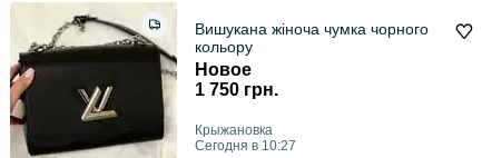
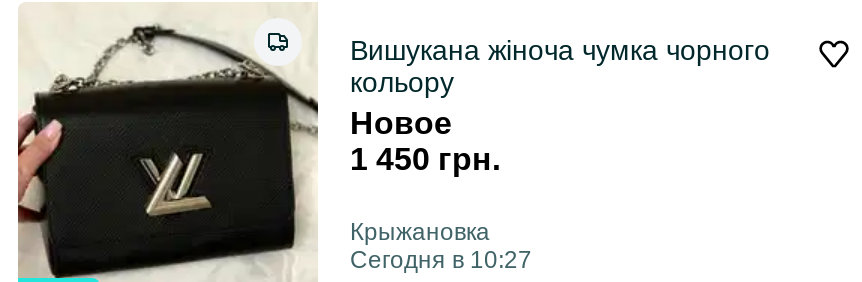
[195,80,278,99] 1 750 грн. -> [350,143,500,177] 1 450 грн.

